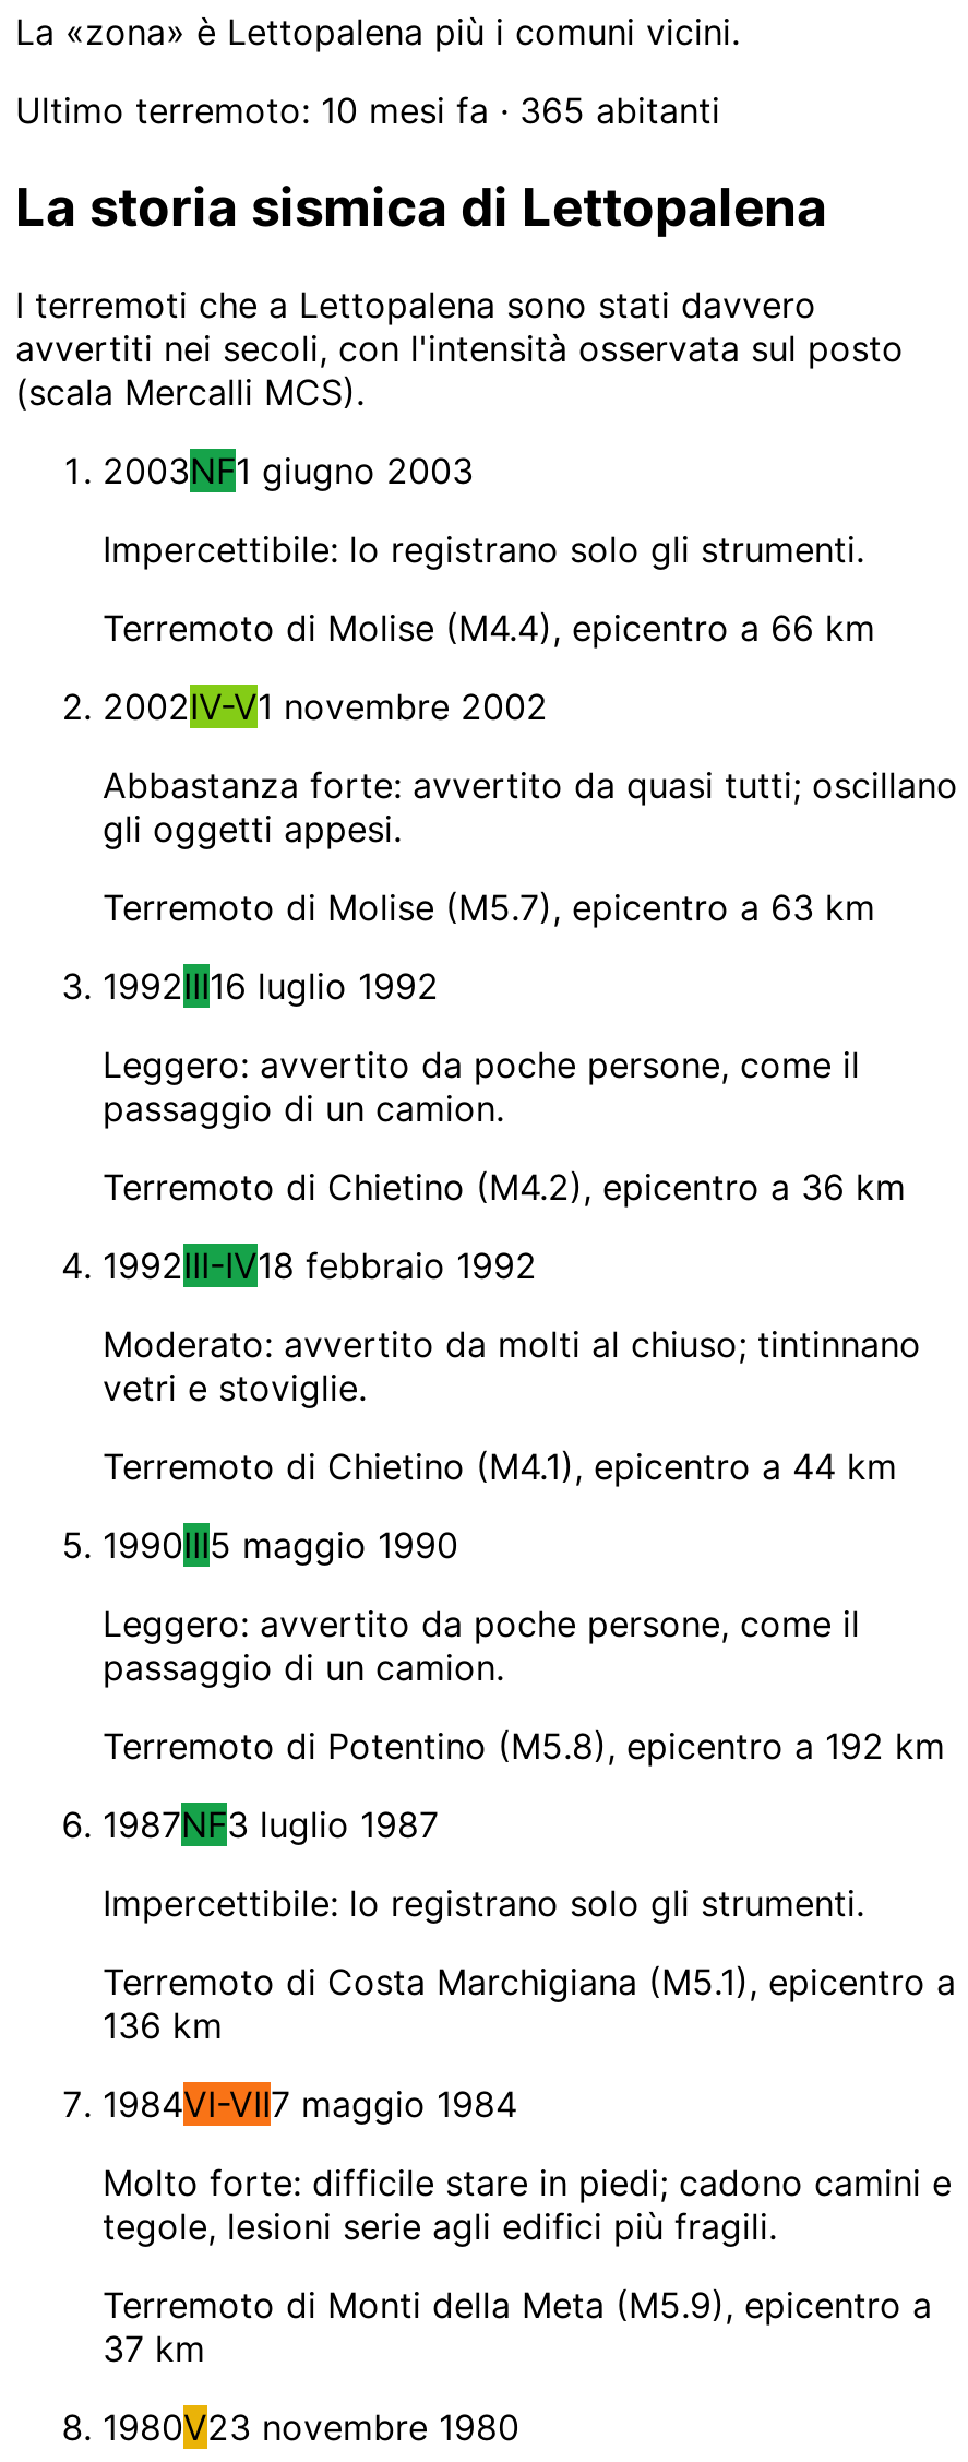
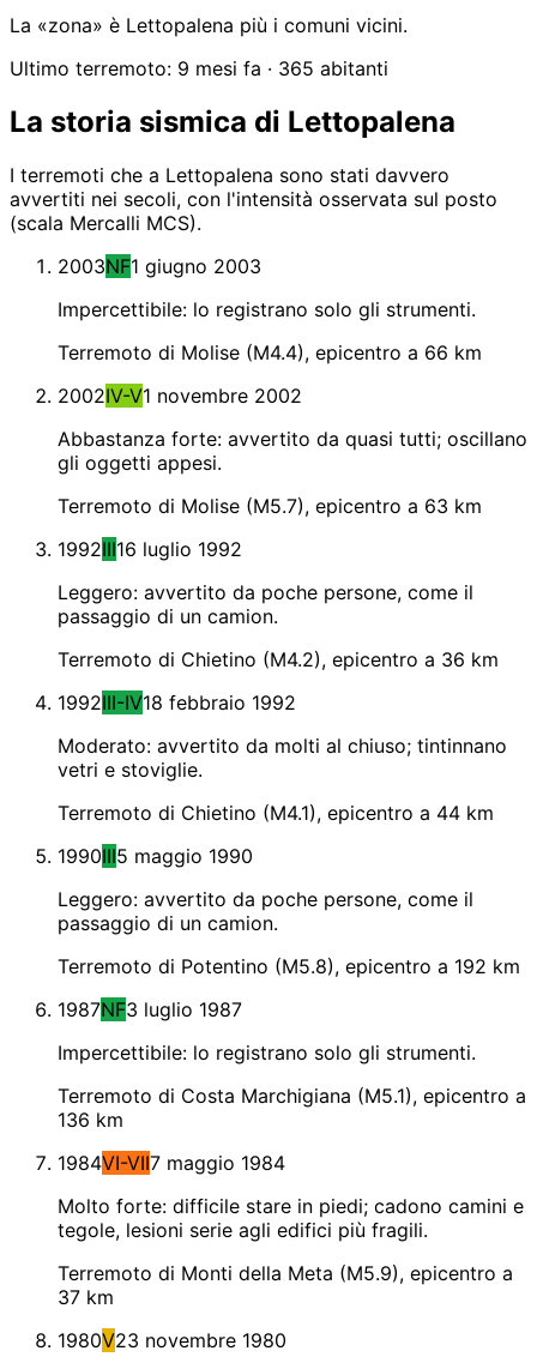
[15,89,720,133] Ultimo terremoto: 10 mesi fa · 365 abitanti -> [10,57,388,81] Ultimo terremoto: 9 mesi fa · 365 abitanti

